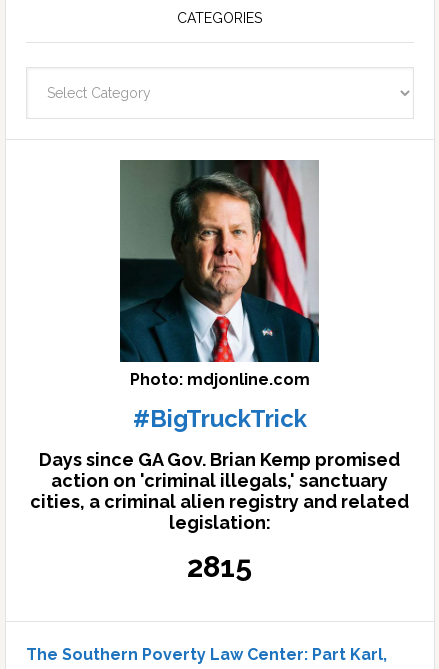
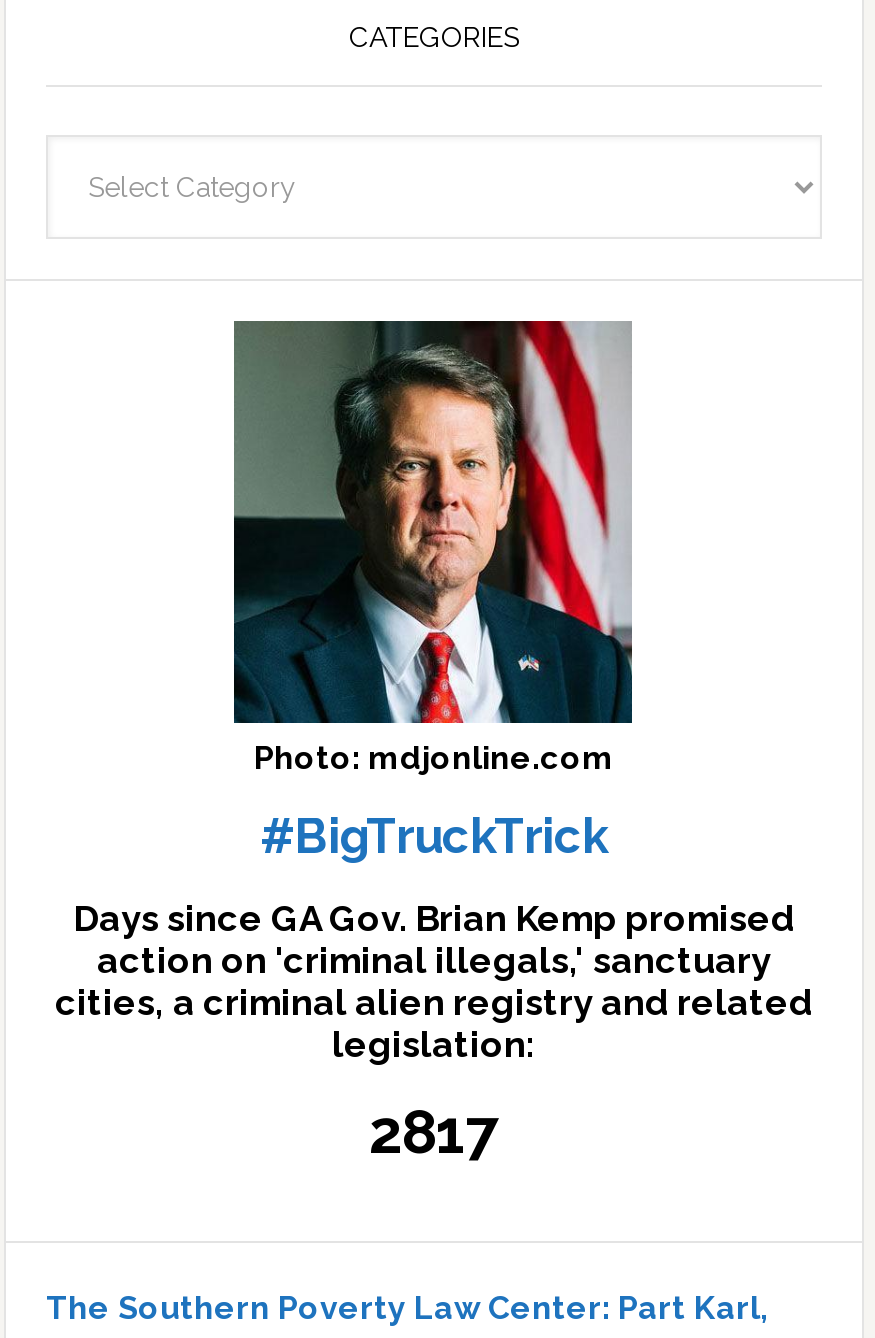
[187,549,252,584] 2815 -> [369,1098,499,1168] 2817

